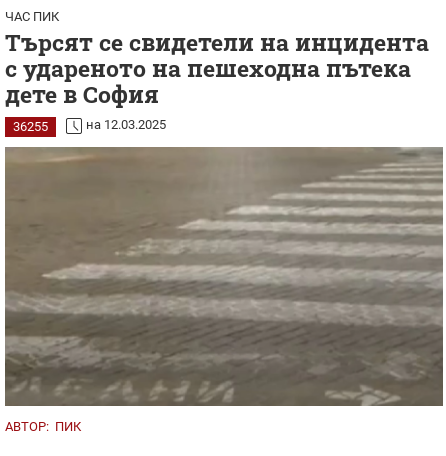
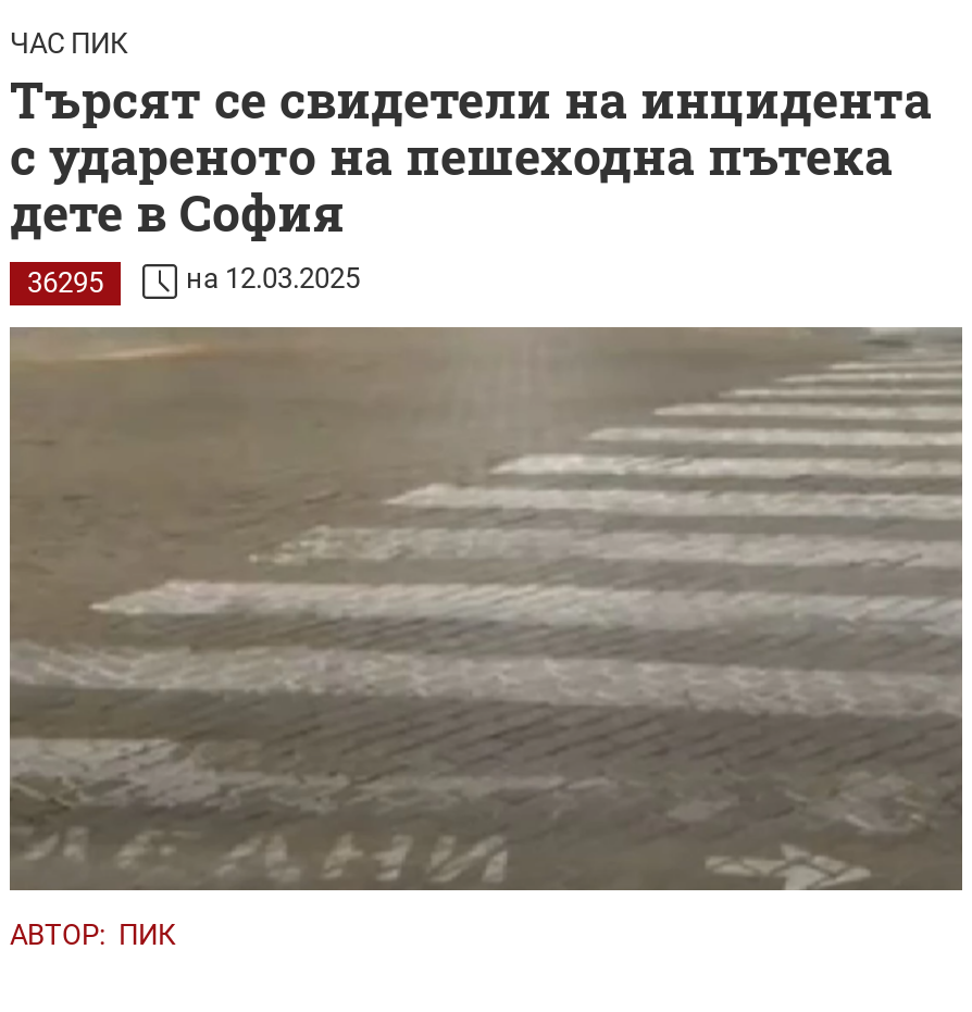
[13,119,48,134] 36255 -> [27,265,103,298] 36295

